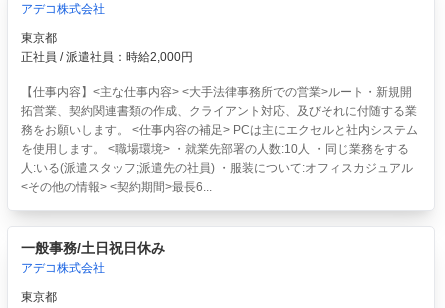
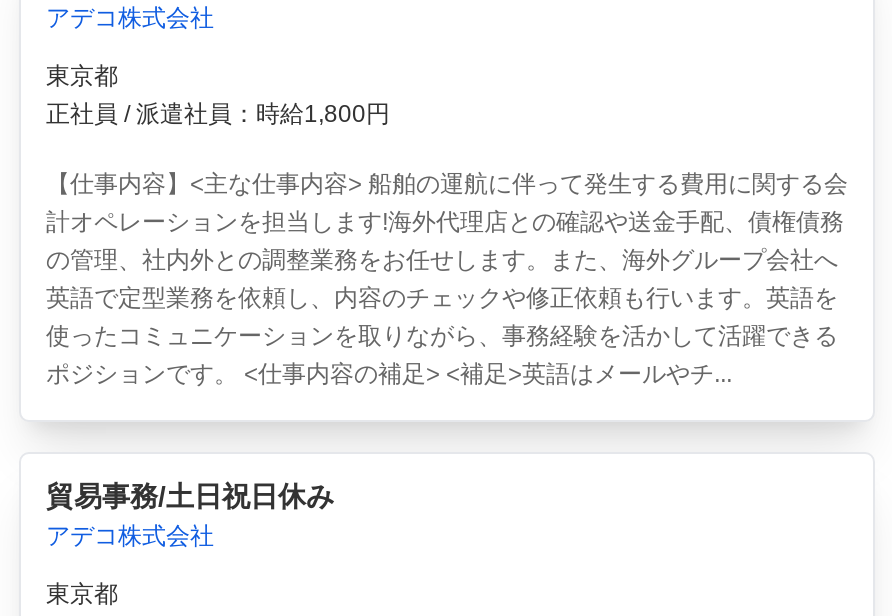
[20,50,192,64] 正社員 / 派遣社員：時給2,000円 -> [46,101,390,129] 正社員 / 派遣社員：時給1,800円
[20,85,417,194] 【仕事内容】<主な仕事内容> <大手法律事務所での営業>ルート・新規開 | 拓営業、契約関連書類の作成、クライアント対応、及びそれに付随する業 | 務をお願いします。 <仕事内容の補足> PCは主にエクセルと社内システム | を使用します。 <職場環境> ・就業先部署の人数:10人 ・同じ業務をする | 人:いる(派遣スタッフ;派遣先の社員) ・服装について:オフィスカジュアル | <その他の情報> <契約期間>最長6... -> [46,171,848,389] 【仕事内容】<主な仕事内容> 船舶の運航に伴って発生する費用に関する会 | 計オペレーションを担当します!海外代理店との確認や送金手配、債権債務 | の管理、社内外との調整業務をお任せします。また、海外グループ会社へ | 英語で定型業務を依頼し、内容のチェックや修正依頼も行います。英語を | 使ったコミュニケーションを取りながら、事務経験を活かして活躍できる | ポジションです。 <仕事内容の補足> <補足>英語はメールやチ...
[20,240,164,256] 一般事務/土日祝日休み -> [46,481,334,513] 貿易事務/土日祝日休み

